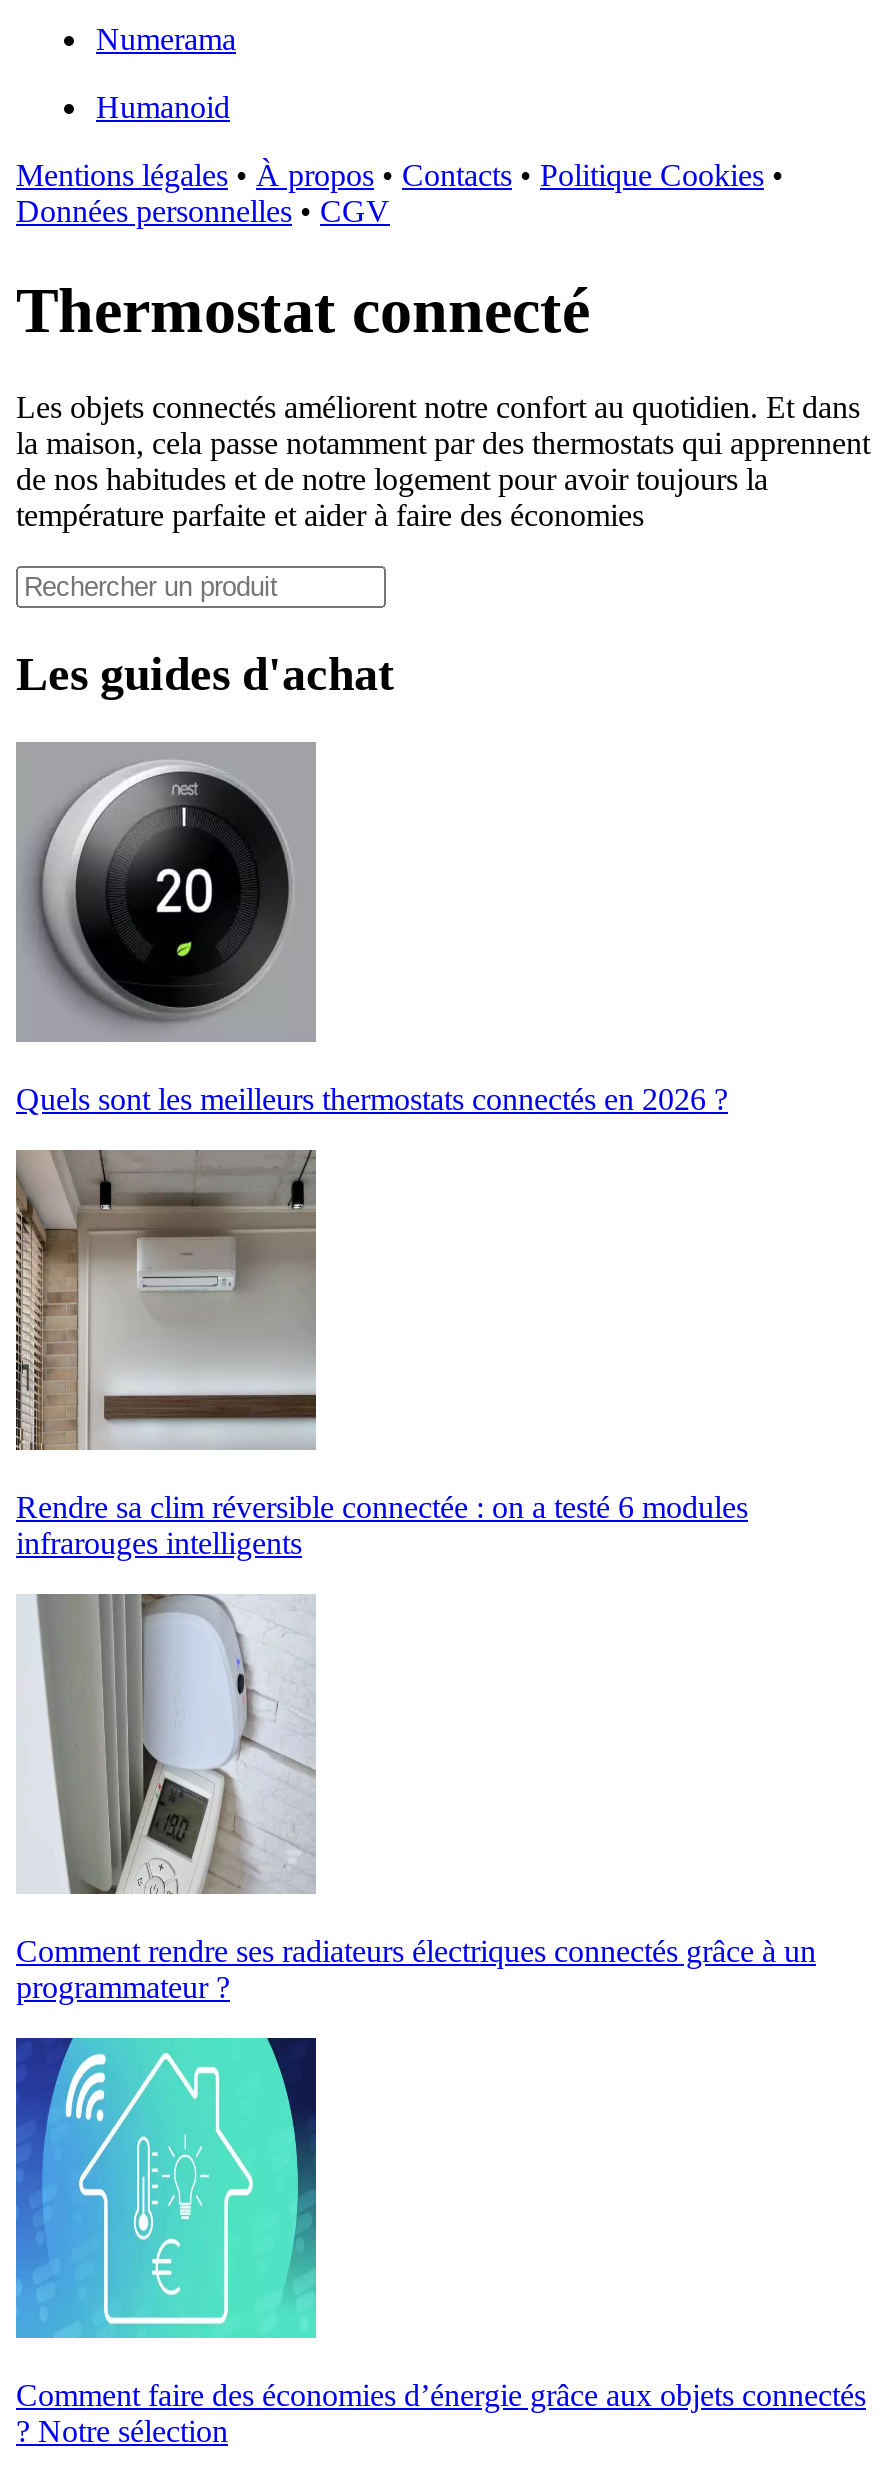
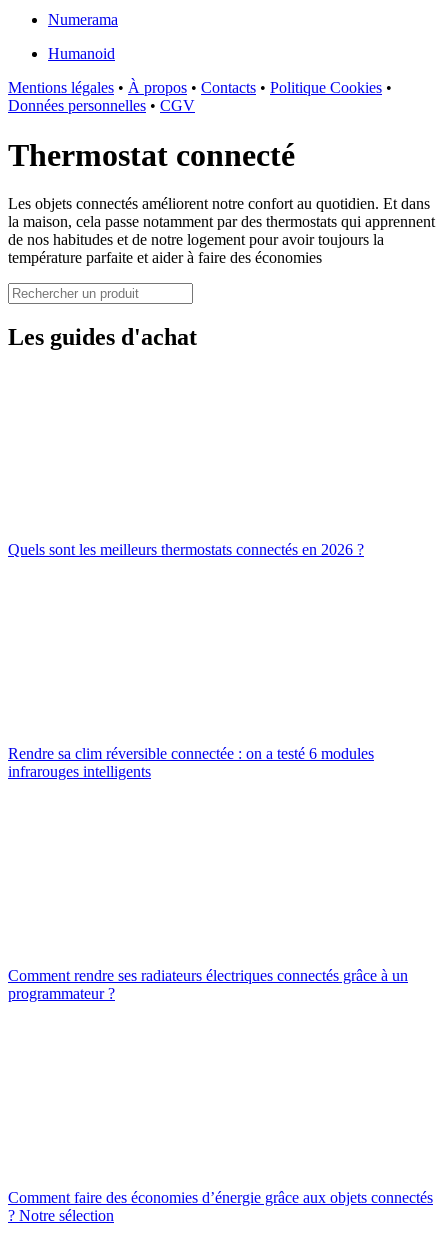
[14,742,316,1042] [image] -> none
[14,1148,318,1452] [image] -> none
[18,1592,318,1896] [image] -> none
[14,2036,318,2340] [image] -> none

